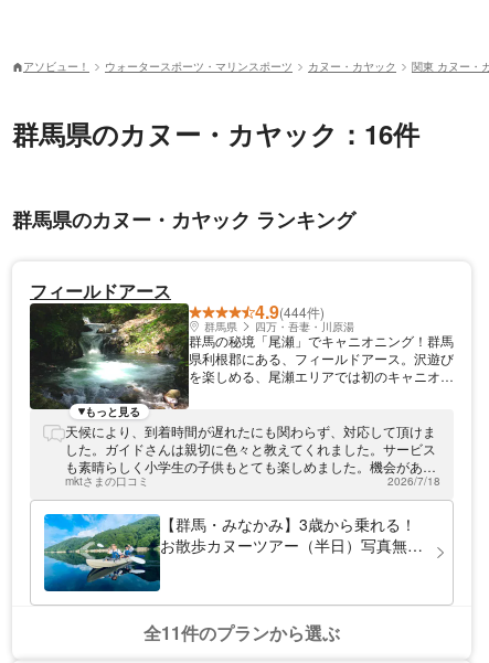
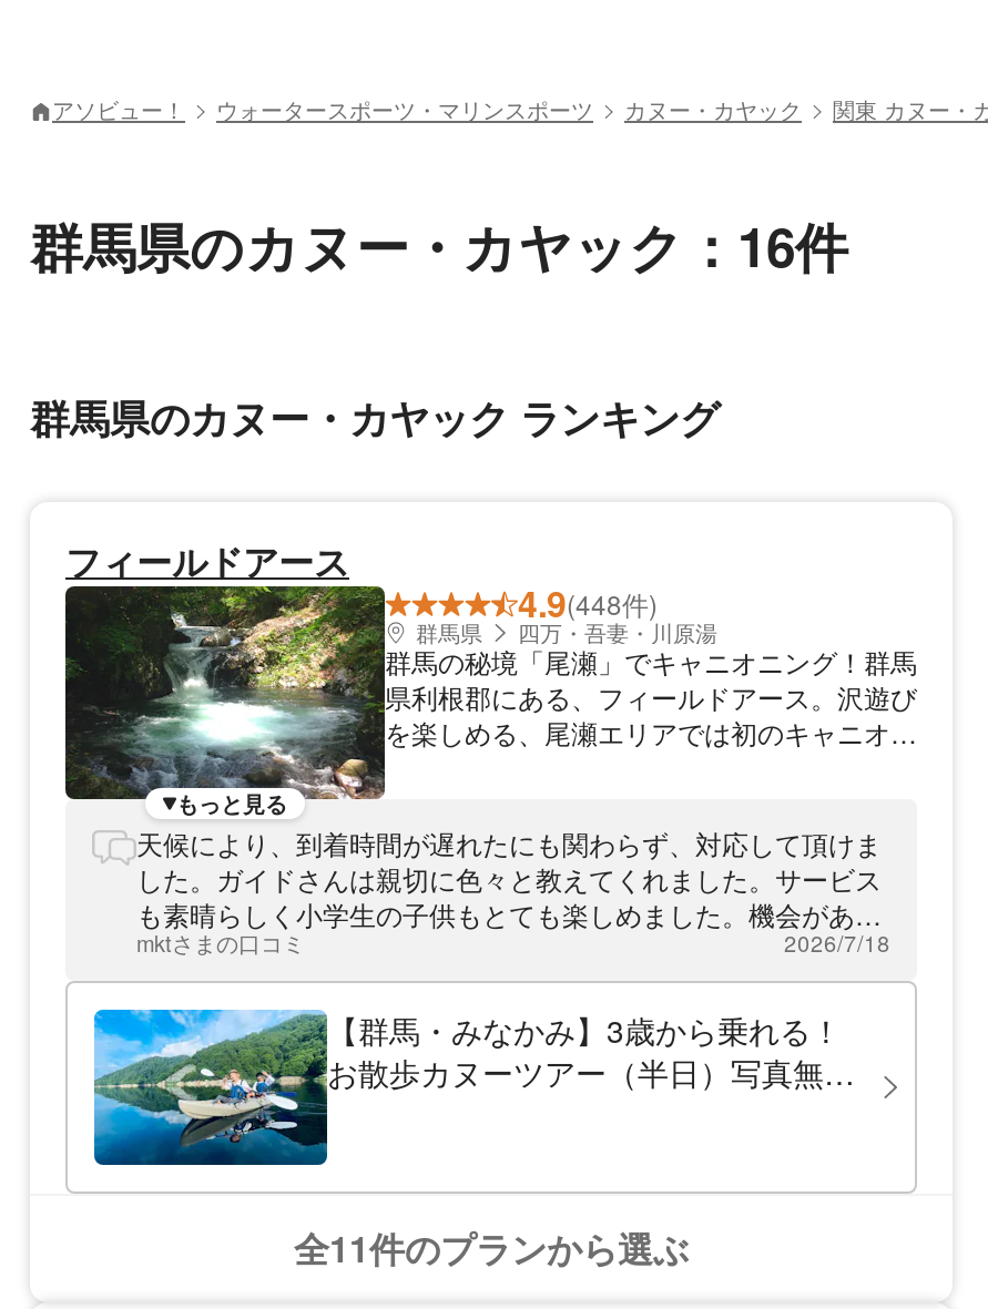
[255,299,325,324] 4.9(444件) -> [518,577,658,628] 4.9(448件)

